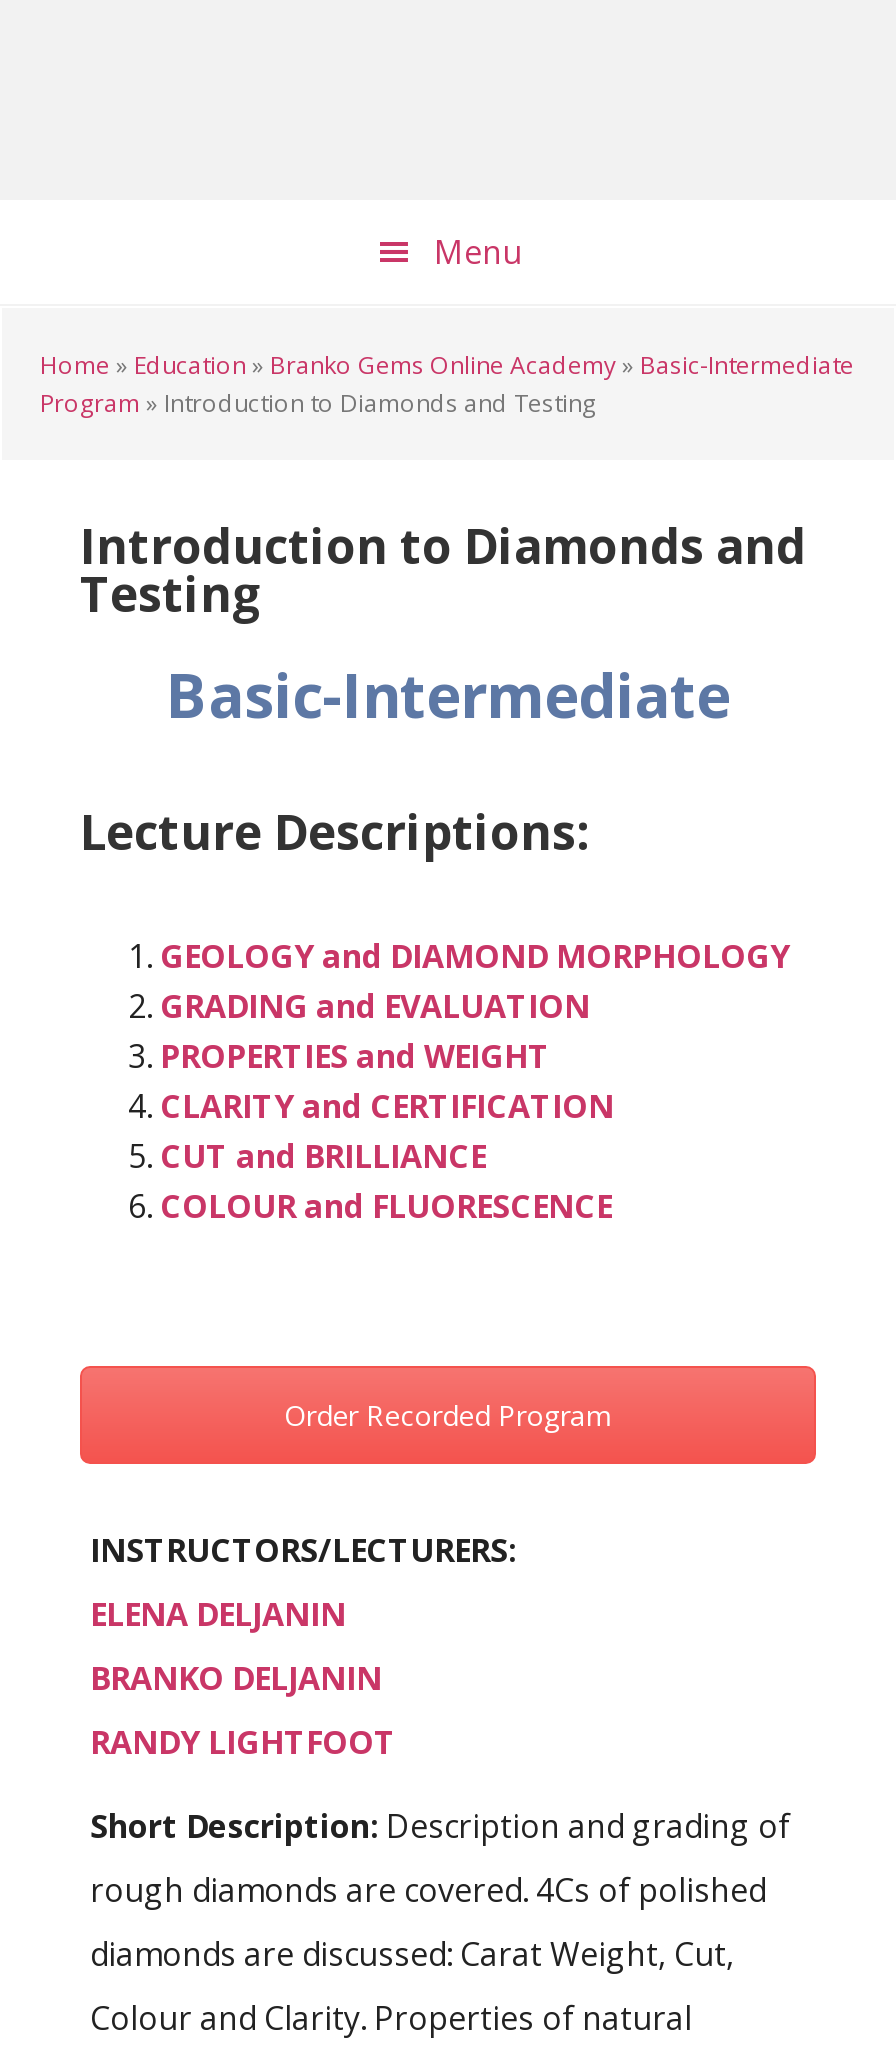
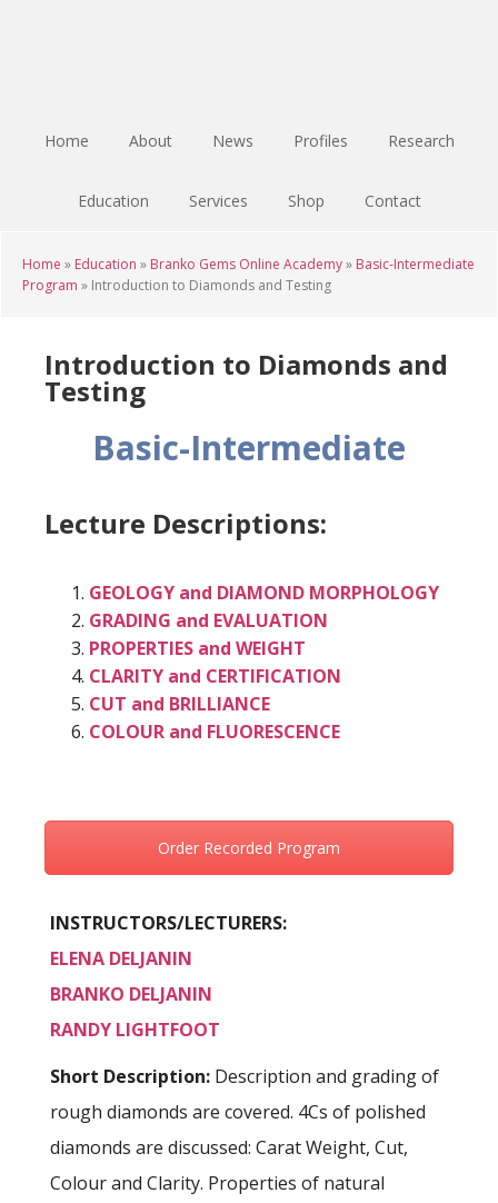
[434,230,522,274] Menu -> [44,130,454,211] Home | About | News | Profiles | Research | Education | Services | Shop | Contact

